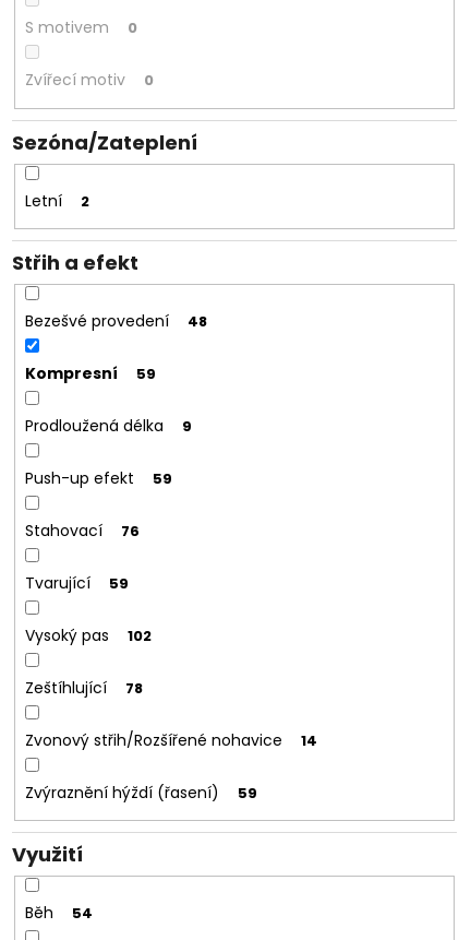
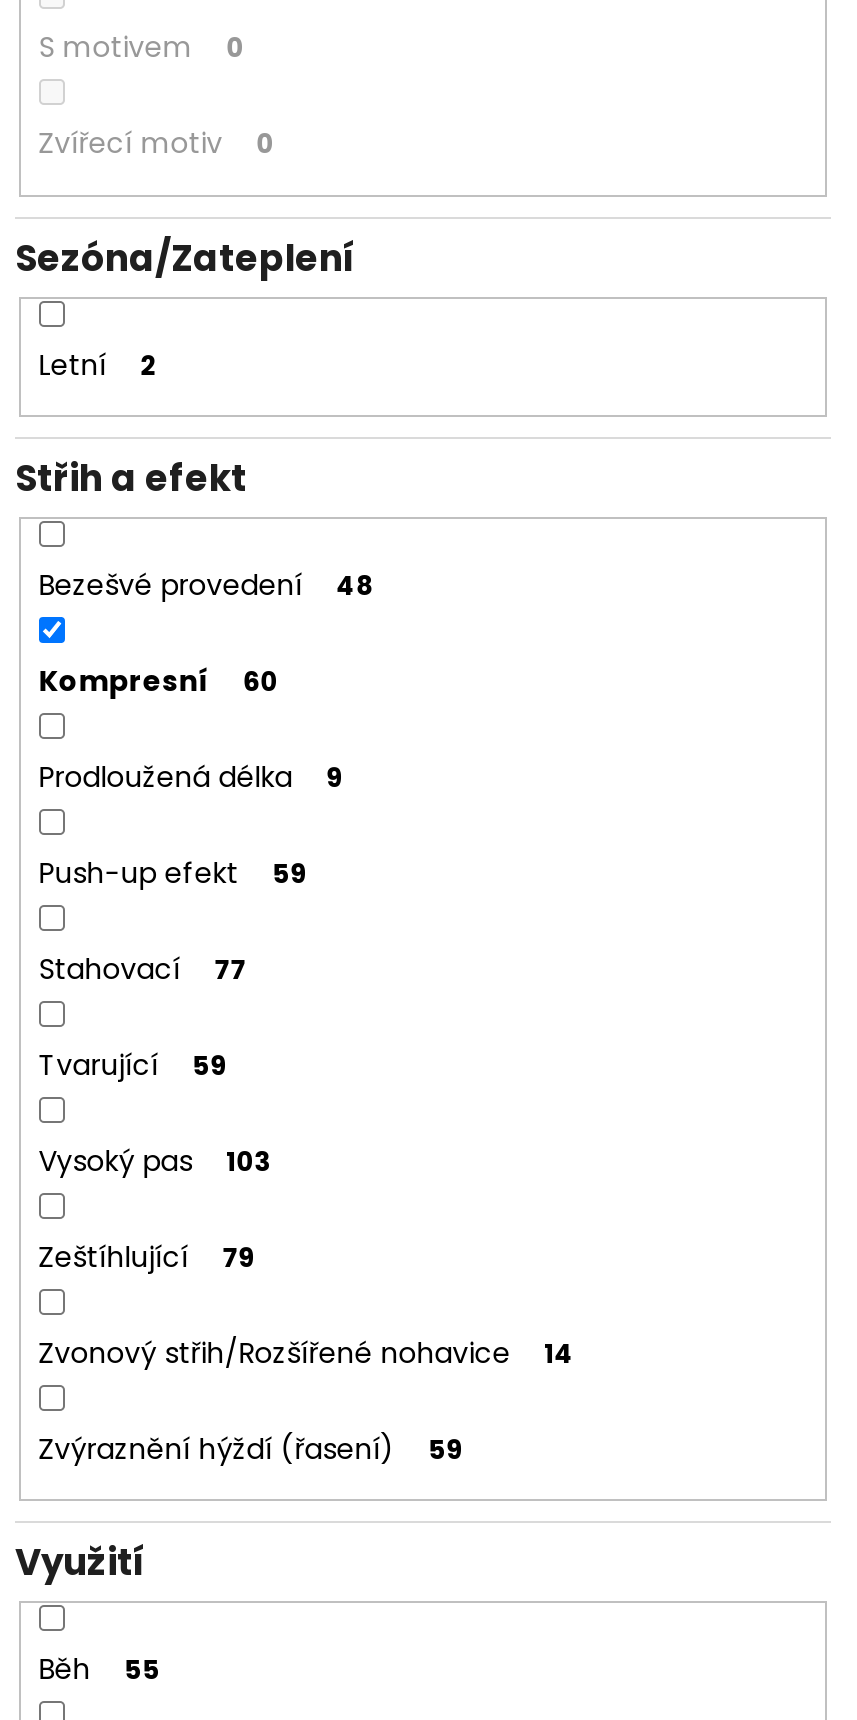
[25,362,156,384] Kompresní 59 -> [39,661,279,701] Kompresní 60
[25,520,139,541] Stahovací 76 -> [39,949,247,989] Stahovací 77
[25,624,151,646] Vysoký pas 102 -> [39,1141,271,1181] Vysoký pas 103
[25,677,143,699] Zeštíhlující 78 -> [39,1237,257,1277] Zeštíhlující 79
[25,902,92,924] Běh 54 -> [39,1650,161,1690] Běh 55

